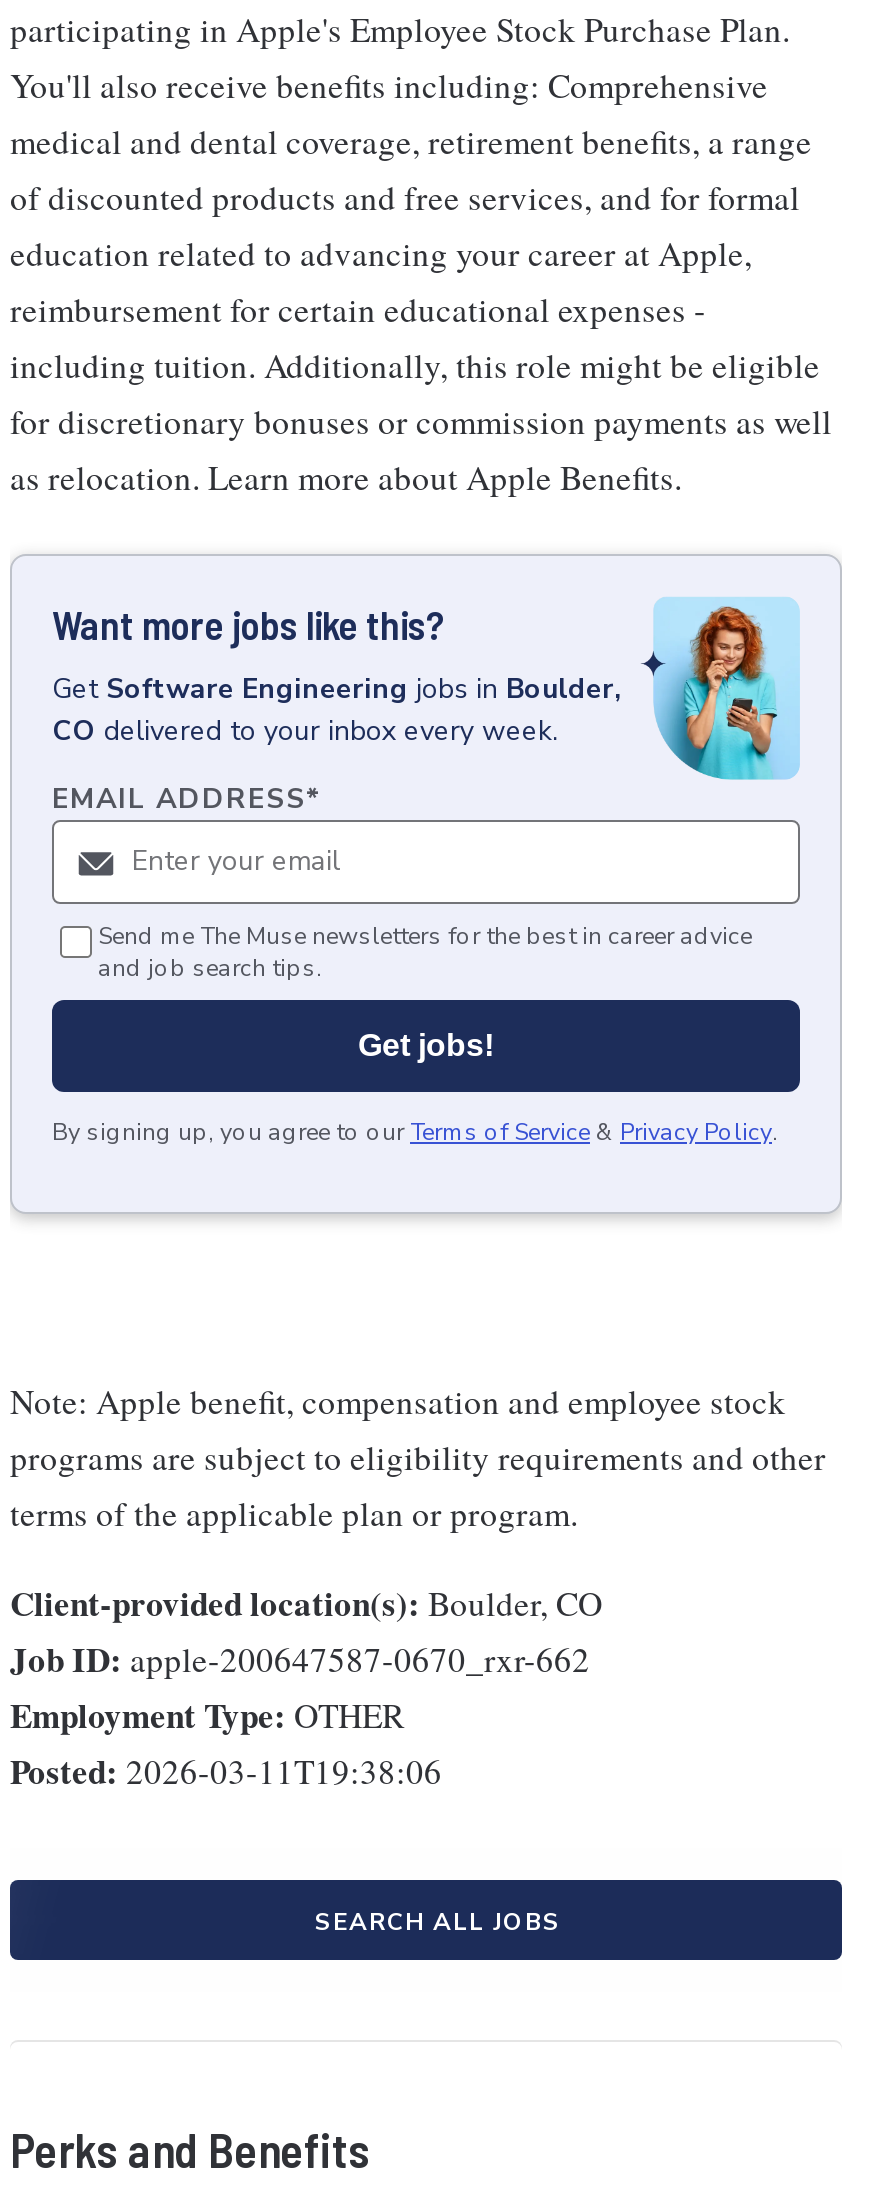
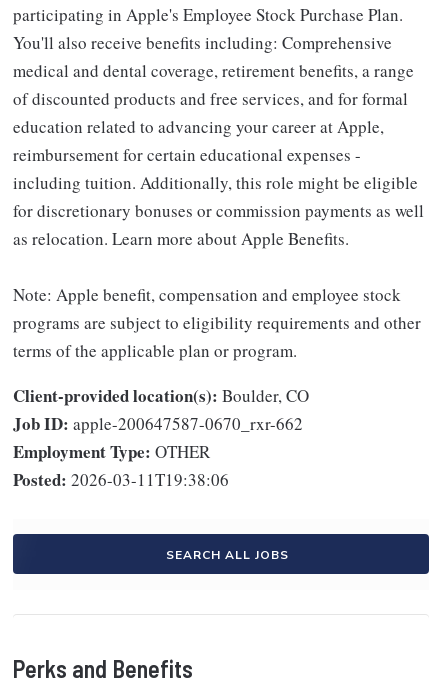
[10,554,842,1220] [image] | Want more jobs like this? | Get Software Engineering jobs in Boulder, | CO delivered to your inbox every week. | EMAIL ADDRESS* -> none
[52,920,778,1148] Send me The Muse newsletters for the best in career advice | and job search tips. | Get jobs! | By signing up, you agree to our Terms of Service & Privacy Policy. -> none

